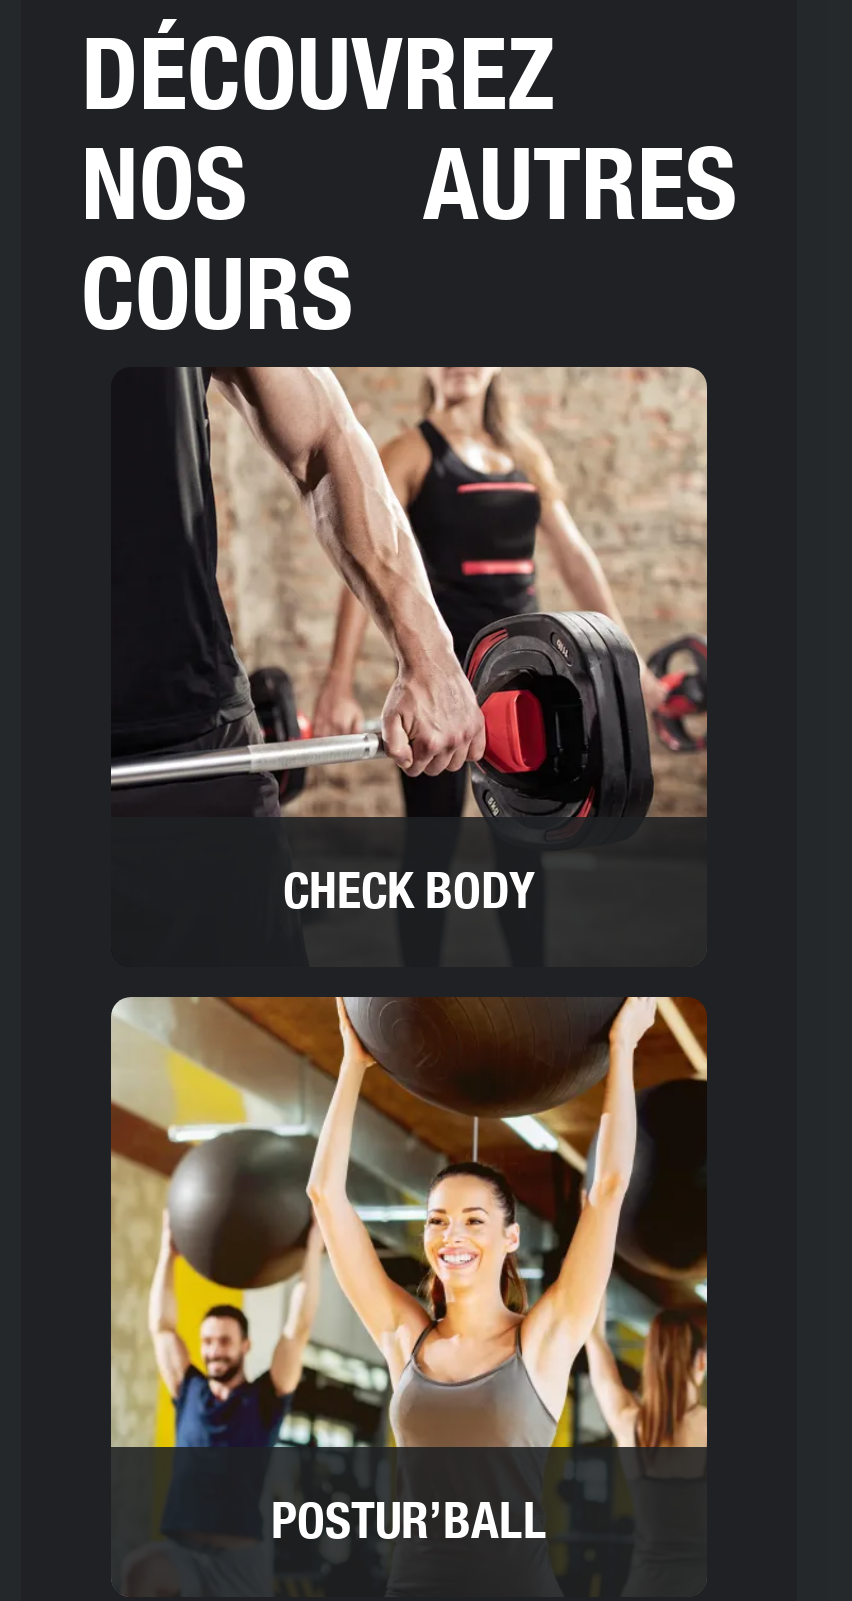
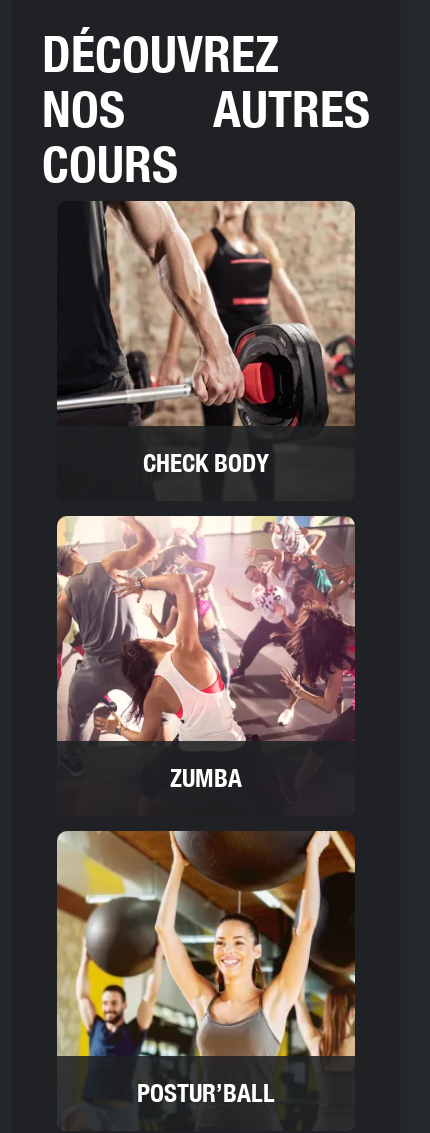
none -> [56,515,356,793] [image] | ZUMBA

